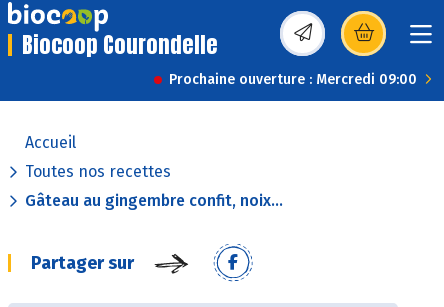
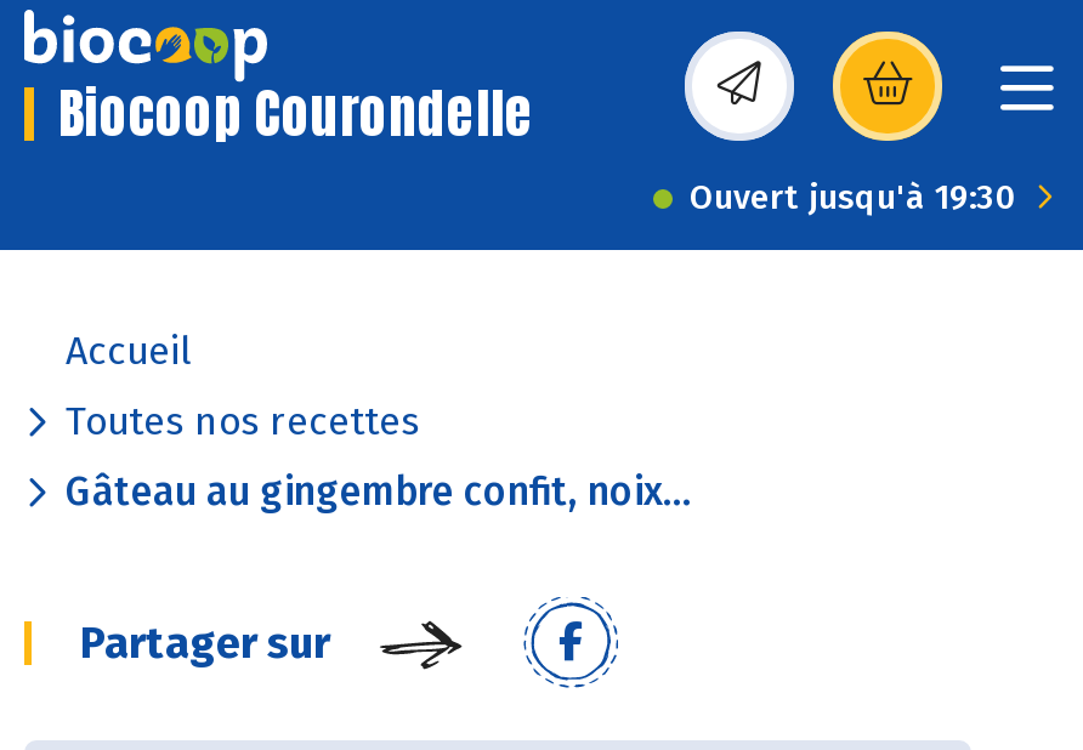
[169,71,417,88] Prochaine ouverture : Mercredi 09:00 -> [690,177,1017,218] Ouvert jusqu'à 19:30

